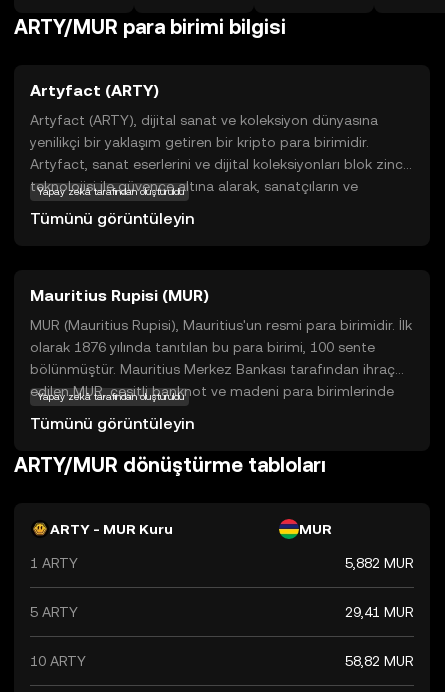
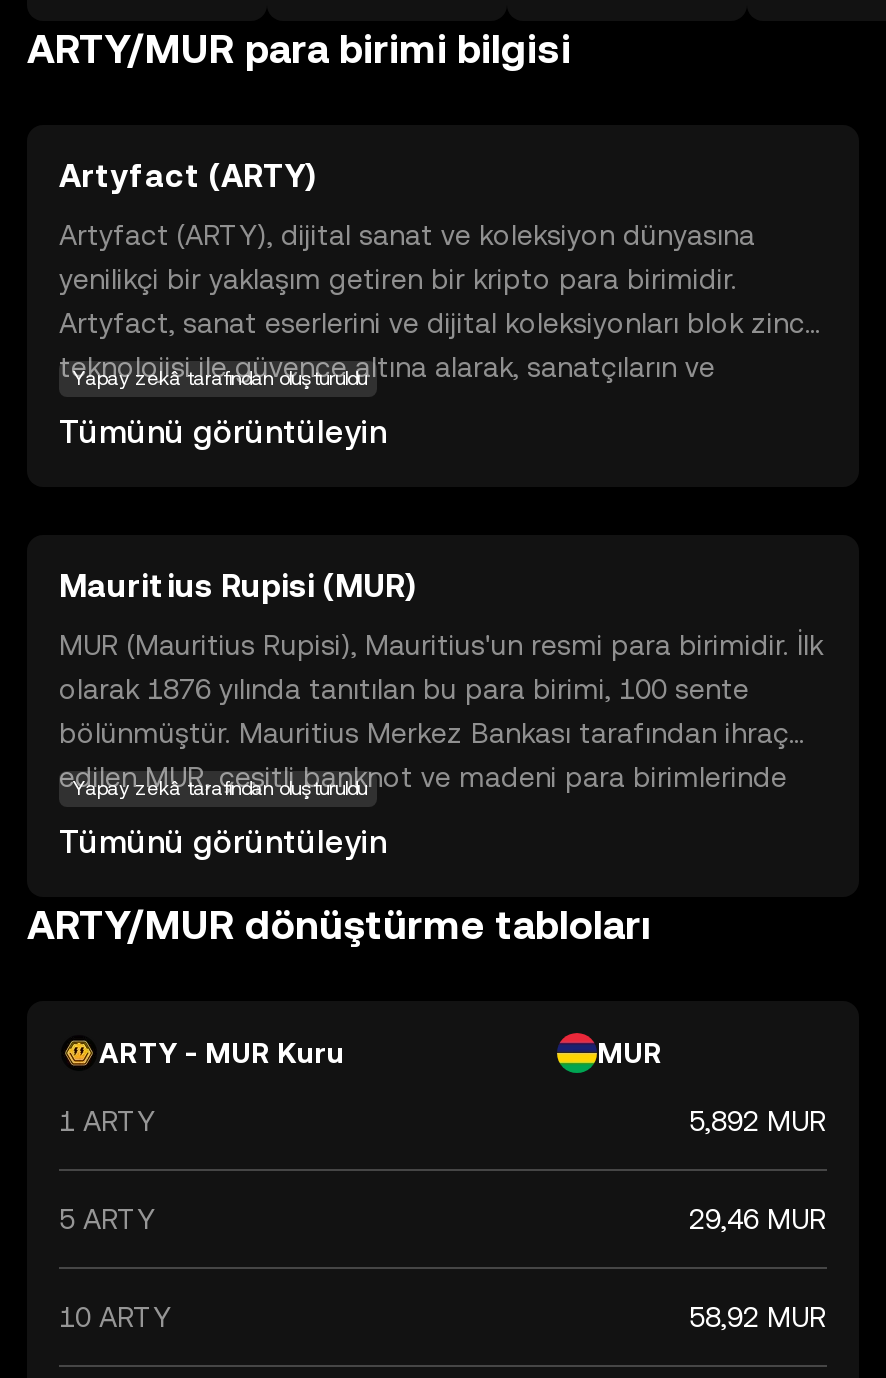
[345,555,414,571] 5,882 MUR -> [689,1105,827,1137] 5,892 MUR
[345,604,414,620] 29,41 MUR -> [689,1203,827,1235] 29,46 MUR
[345,653,414,669] 58,82 MUR -> [689,1301,827,1333] 58,92 MUR

